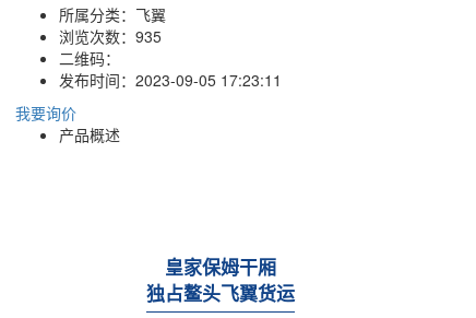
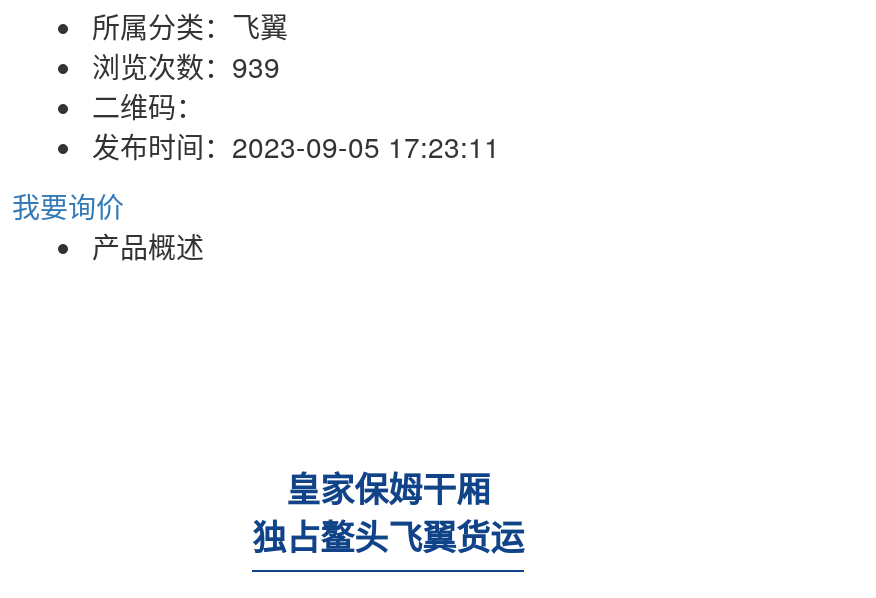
[59,25,162,47] 浏览次数：935 -> [92,45,280,85] 浏览次数：939

